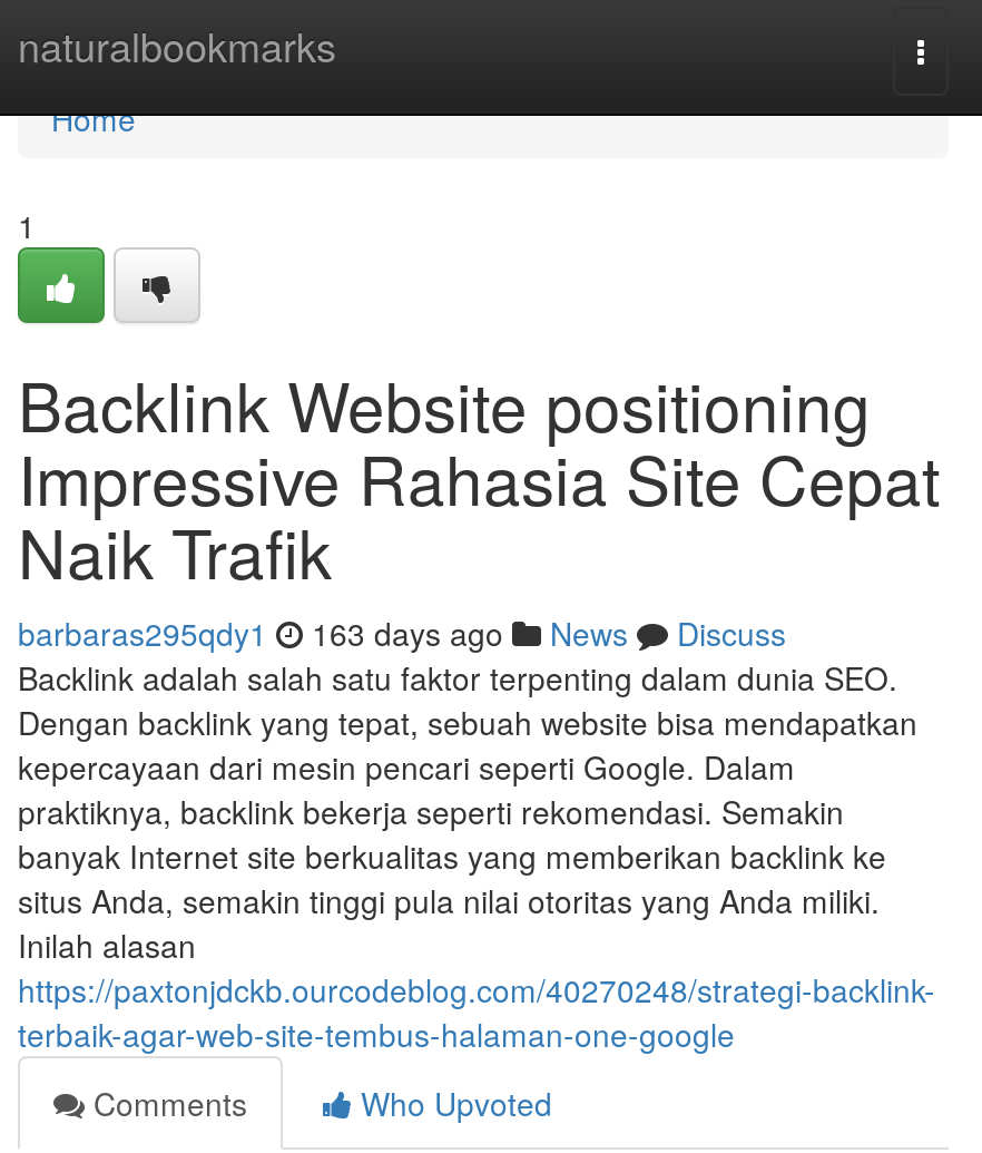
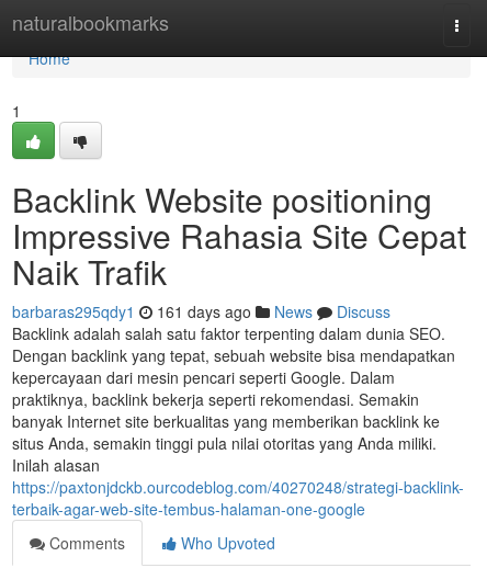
[18,610,786,655] barbaras295qdy1 163 days ago News Discuss -> [12,300,390,322] barbaras295qdy1 161 days ago News Discuss

